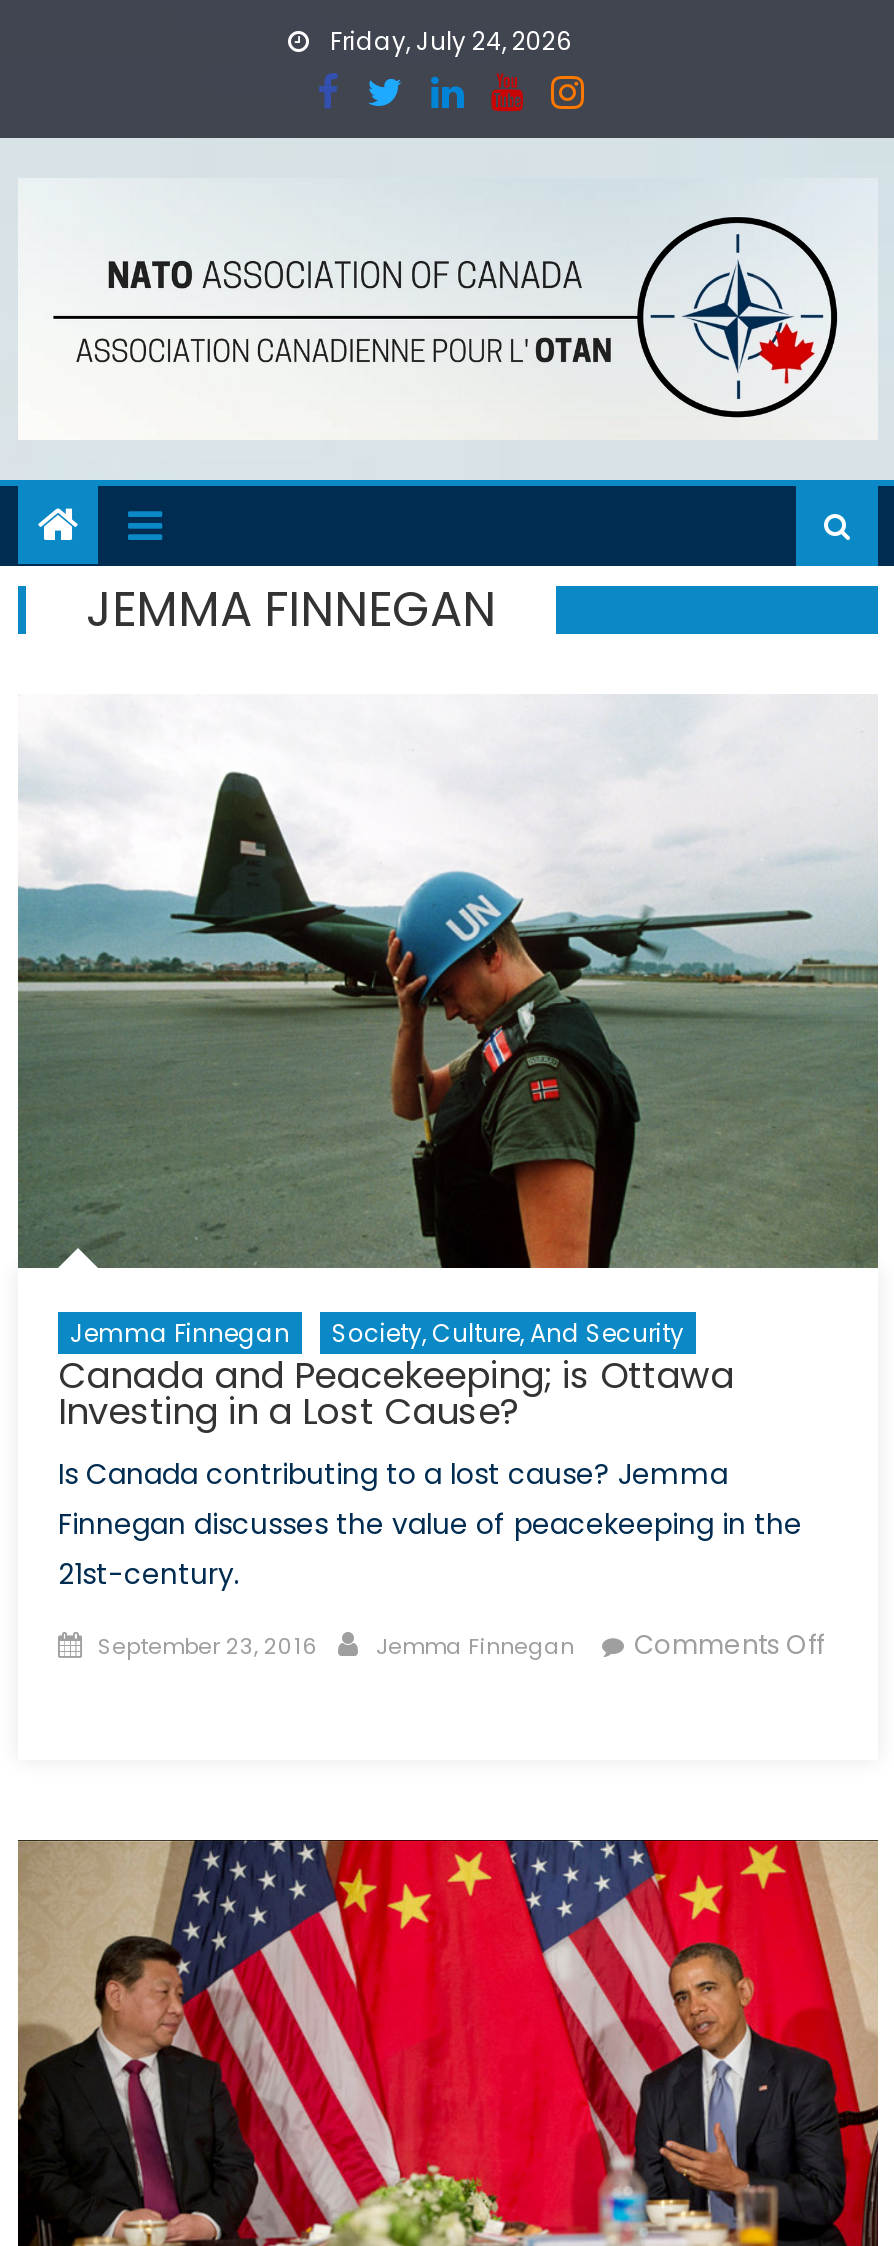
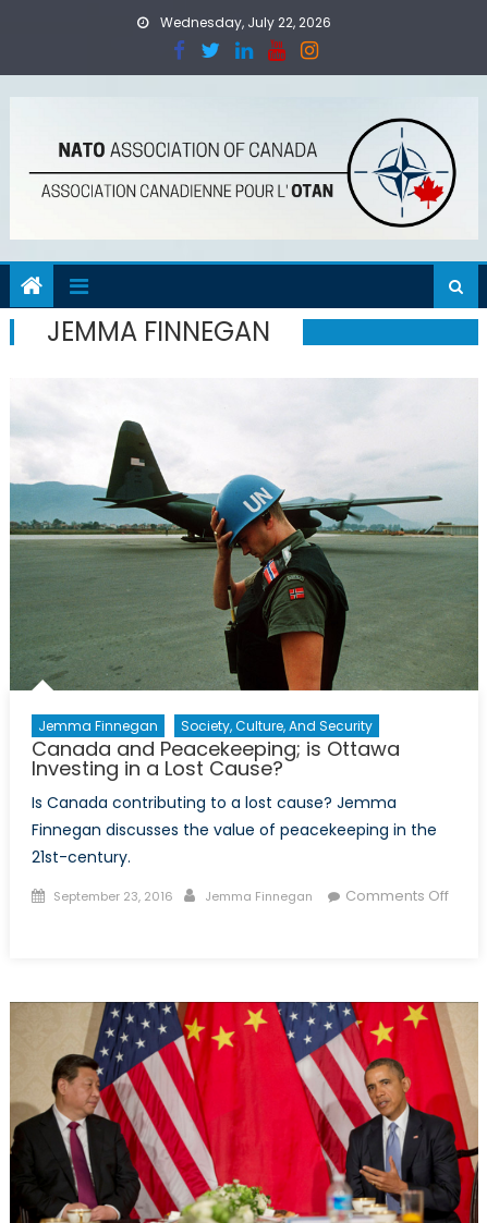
[324,24,572,58] Friday, July 24, 2026 -> [157,13,331,32] Wednesday, July 22, 2026

